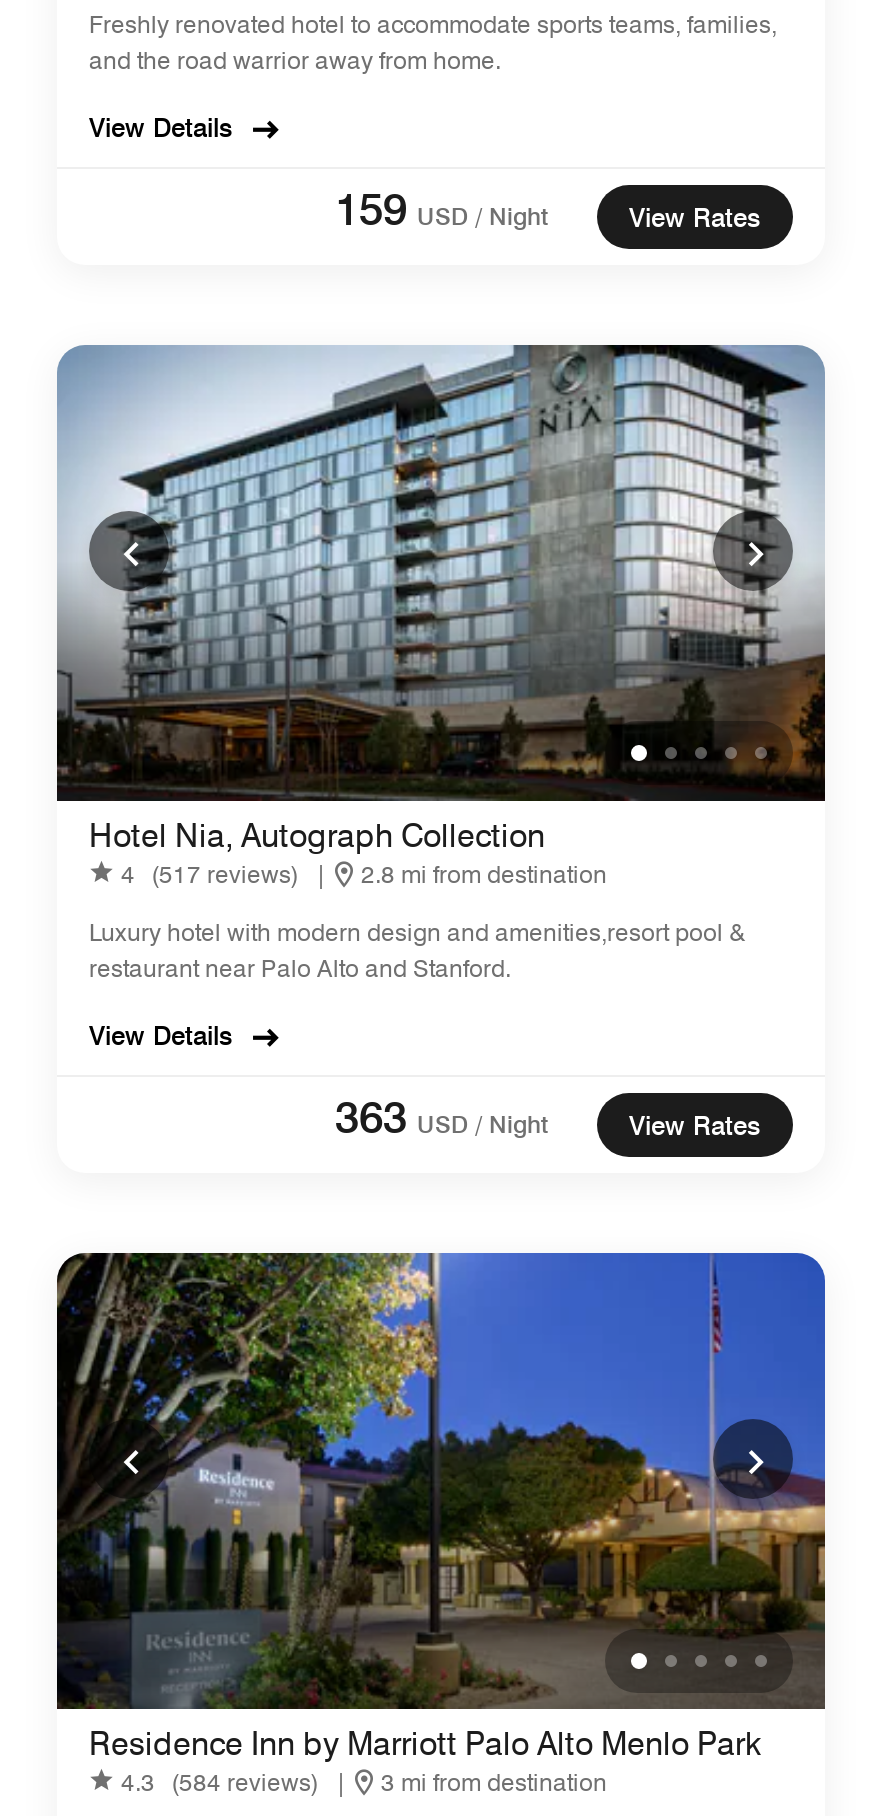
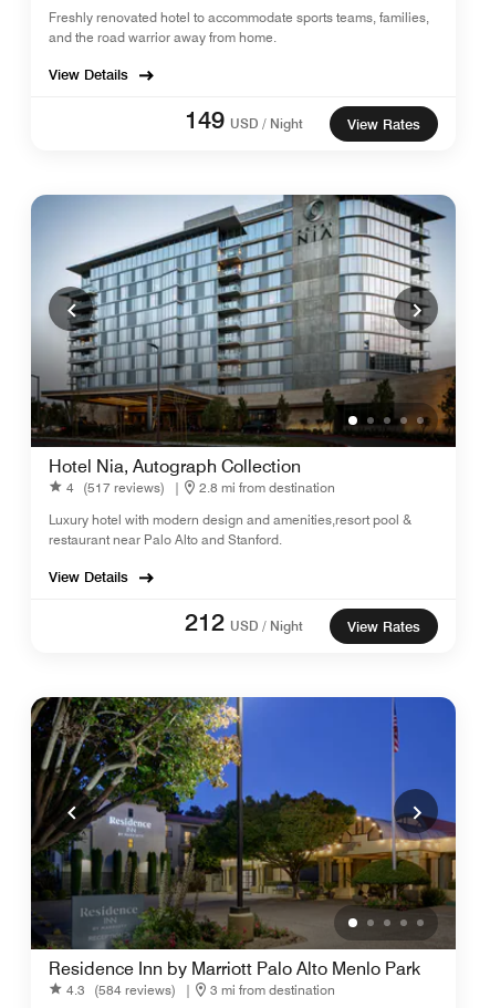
[335,183,549,235] 159 USD / Night -> [185,105,303,134] 149 USD / Night
[335,1091,549,1143] 363 USD / Night -> [185,607,303,636] 212 USD / Night

